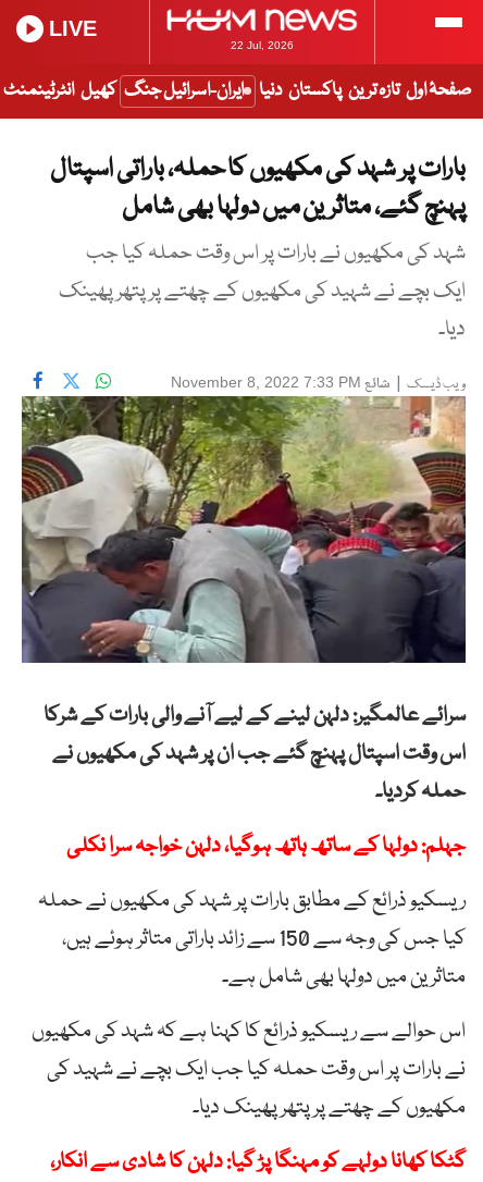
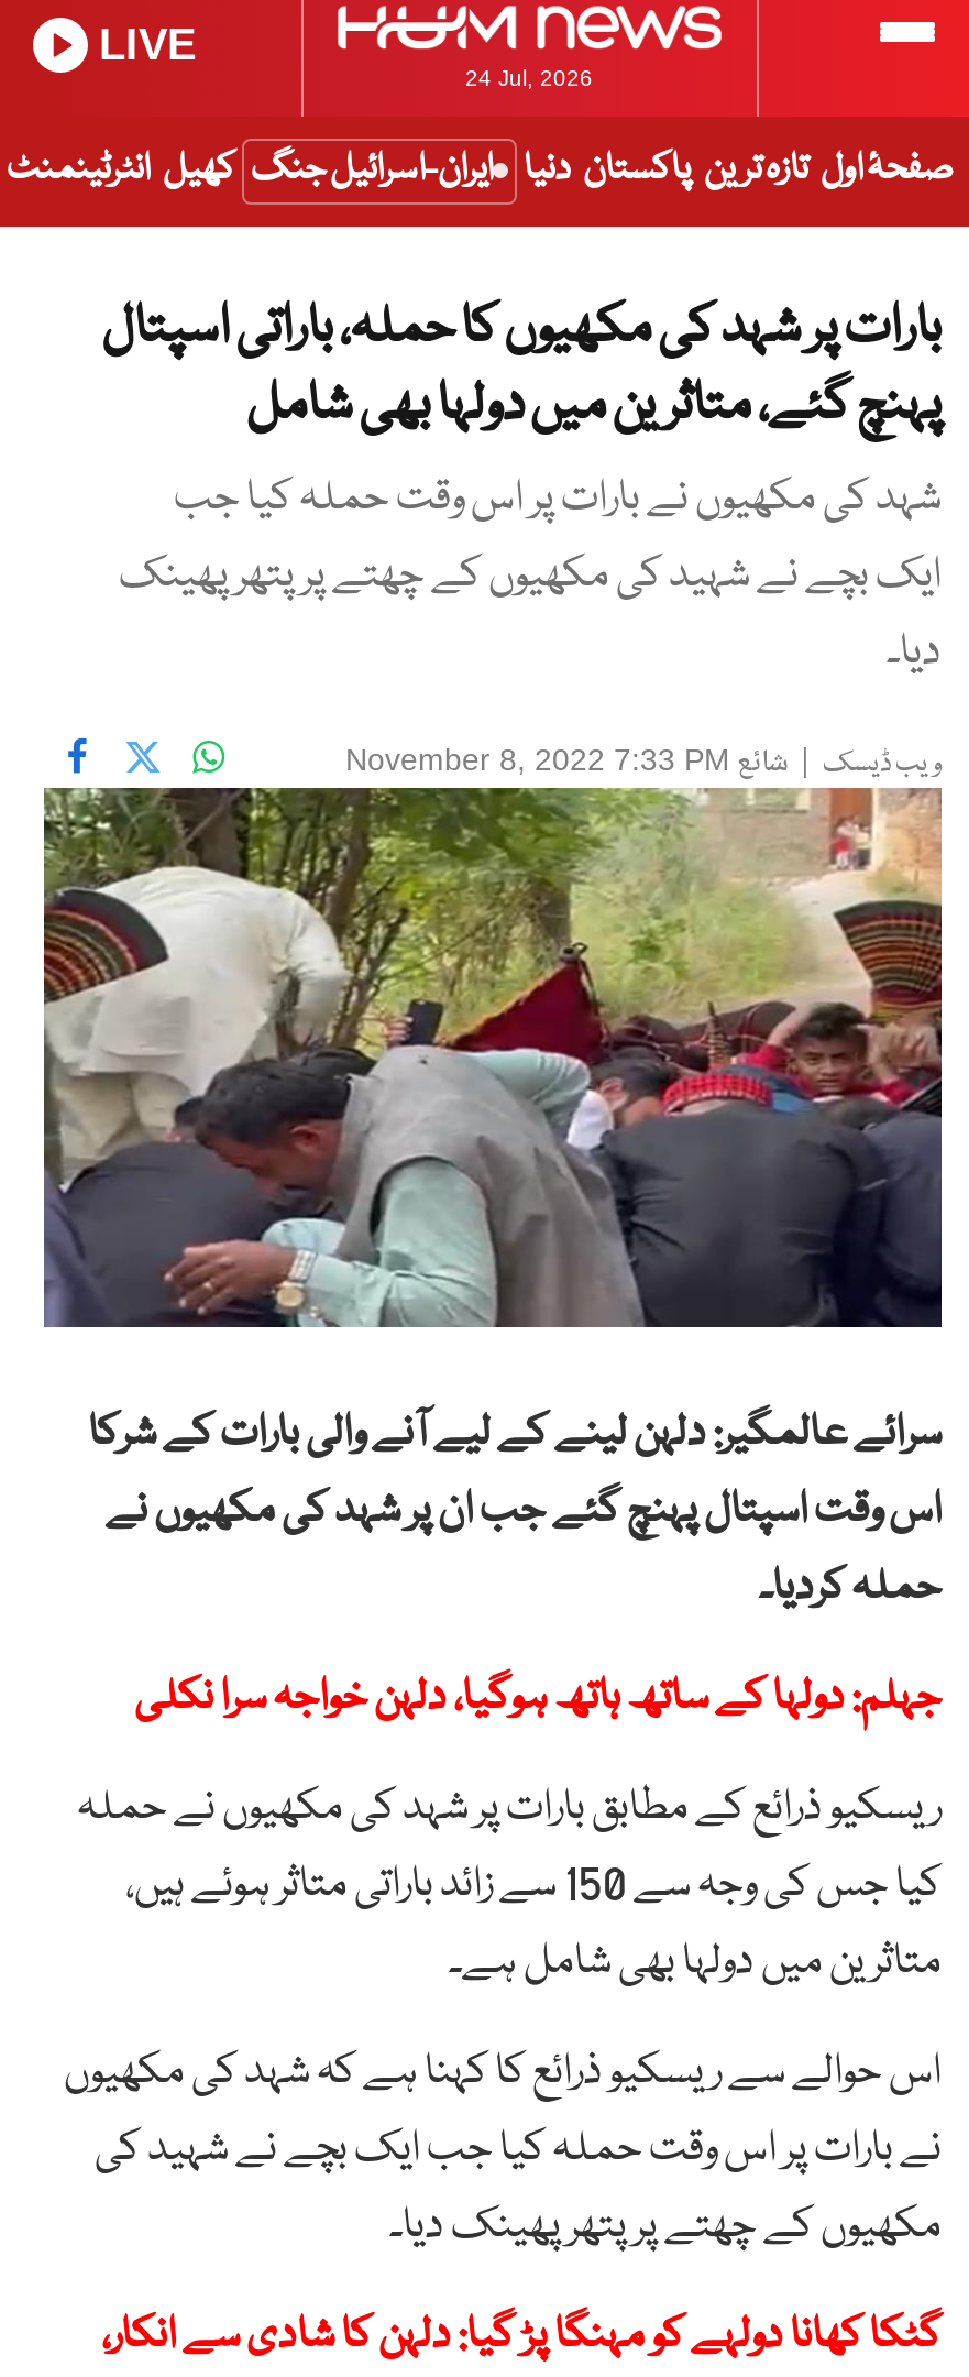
[230,39,293,51] 22 Jul, 2026 -> [465,66,593,90] 24 Jul, 2026

